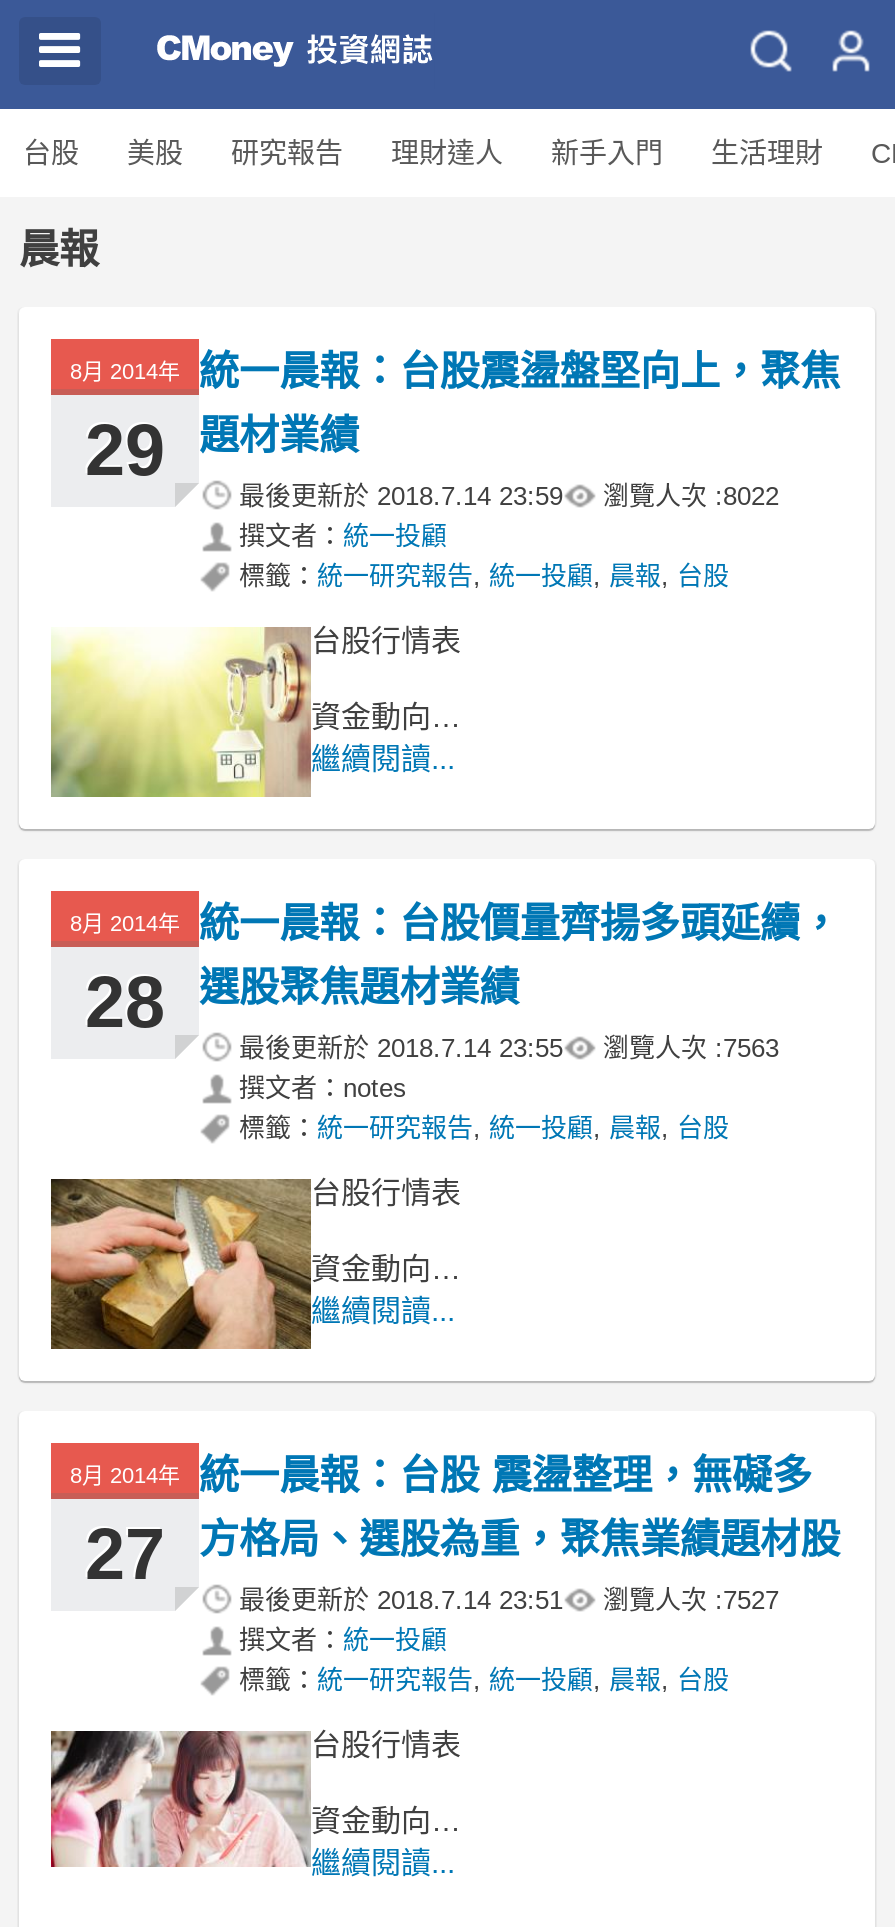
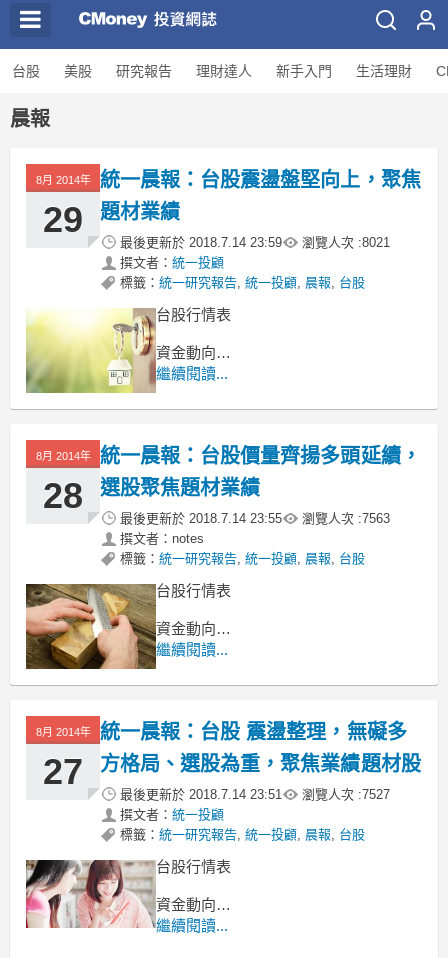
[239,481,779,511] 最後更新於2018.7.14 23:59 瀏覽人次 : 8022 -> [120,235,390,250] 最後更新於2018.7.14 23:59 瀏覽人次 : 8021

